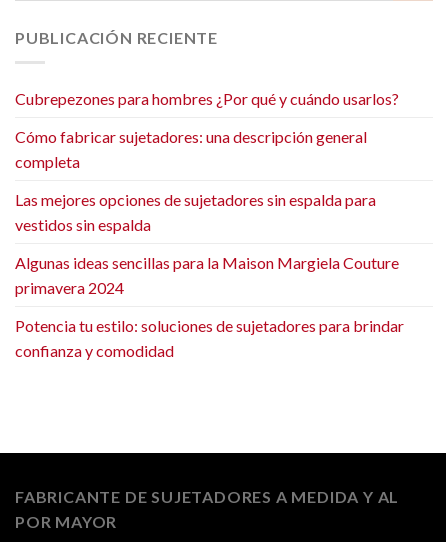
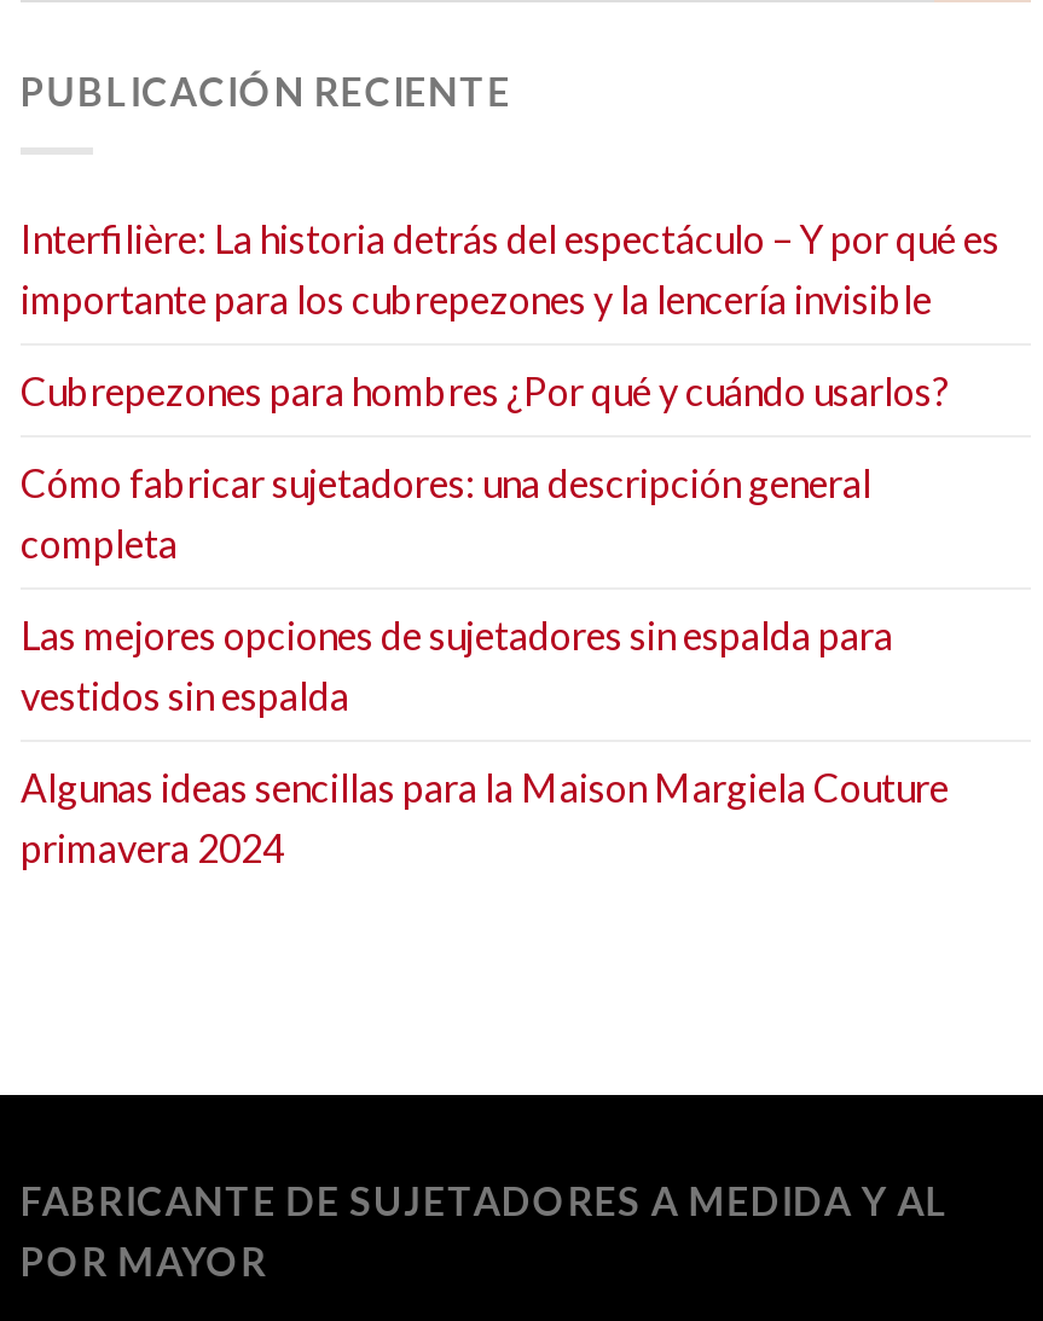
none -> [21,214,999,321] Interfilière: La historia detrás del espectáculo – Y por qué es | importante para los cubrepezones y la lencería invisible
moved [15,89,399,297] -> [21,367,949,869]: Cubrepezones para hombres ¿Por qué y cuándo usarlos? | Cómo fabricar sujetadores: una descripción general | completa | Las mejores opciones de sujetadores sin espalda para | vestidos sin espalda | Algunas ideas sencillas para la Maison Margiela Couture | primavera 2024
[15,316,404,360] Potencia tu estilo: soluciones de sujetadores para brindar | confianza y comodidad -> none

